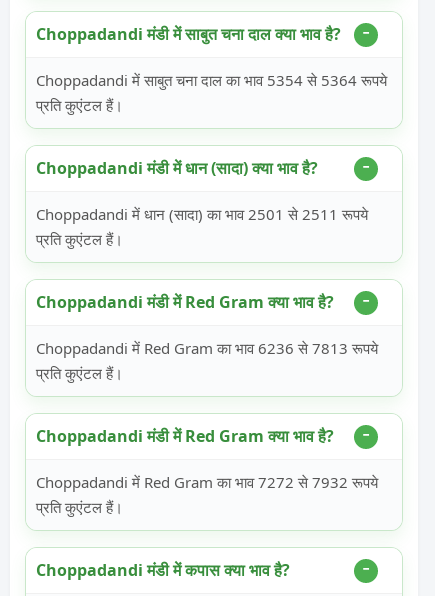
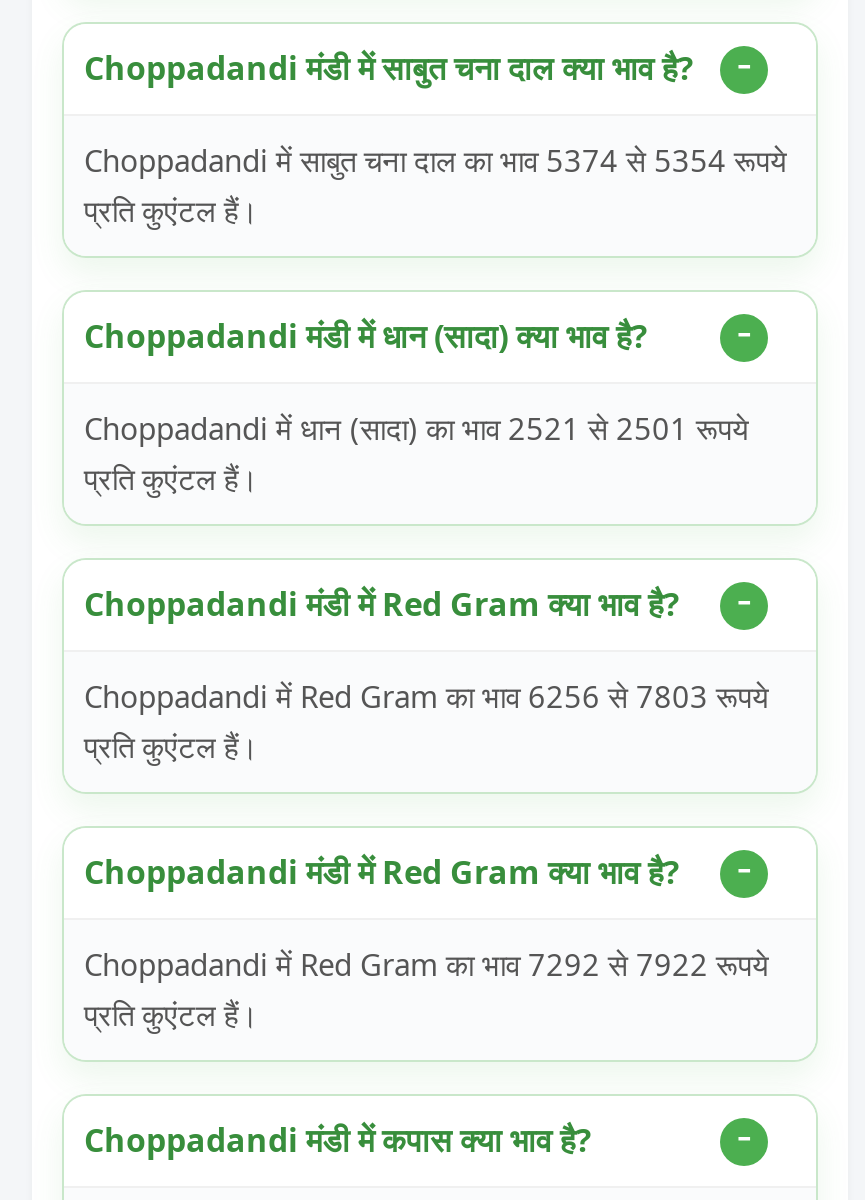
[36,70,387,90] Choppadandi में साबुत चना दाल का भाव 5354 से 5364 रूपये -> [84,140,786,180] Choppadandi में साबुत चना दाल का भाव 5374 से 5354 रूपये
[36,204,368,224] Choppadandi में धान (सादा) का भाव 2501 से 2511 रूपये -> [84,408,748,448] Choppadandi में धान (सादा) का भाव 2521 से 2501 रूपये
[36,338,378,358] Choppadandi में Red Gram का भाव 6236 से 7813 रूपये -> [84,676,768,716] Choppadandi में Red Gram का भाव 6256 से 7803 रूपये
[36,472,378,492] Choppadandi में Red Gram का भाव 7272 से 7932 रूपये -> [84,944,768,984] Choppadandi में Red Gram का भाव 7292 से 7922 रूपये

